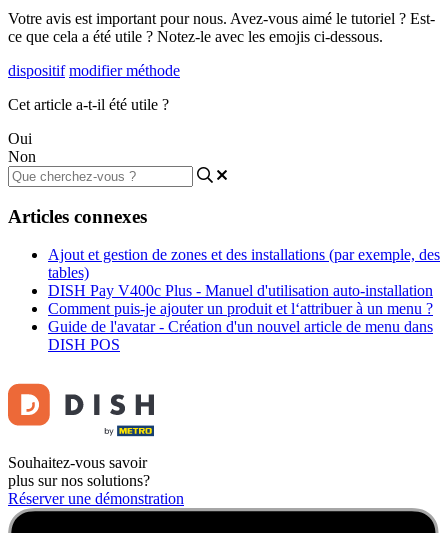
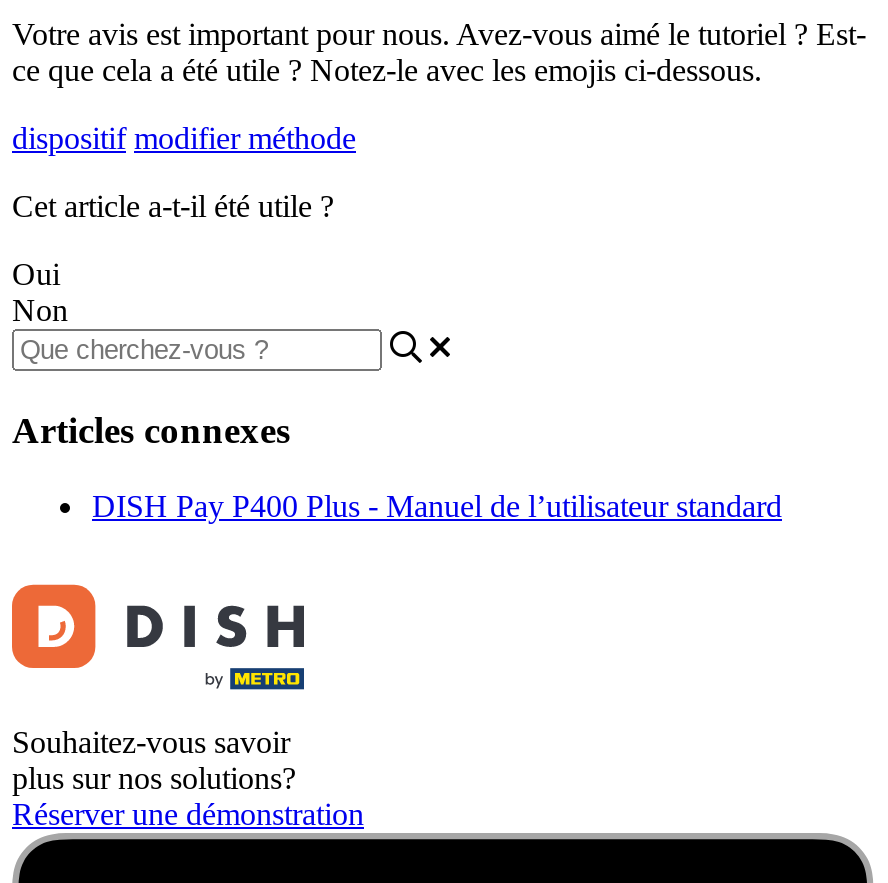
[48,246,440,353] Ajout et gestion de zones et des installations (par exemple, des | tables) | DISH Pay V400c Plus - Manuel d'utilisation auto-installation | Comment puis-je ajouter un produit et l‘attribuer à un menu ? | Guide de l'avatar - Création d'un nouvel article de menu dans | DISH POS -> [92,490,782,524] DISH Pay P400 Plus - Manuel de l’utilisateur standard

